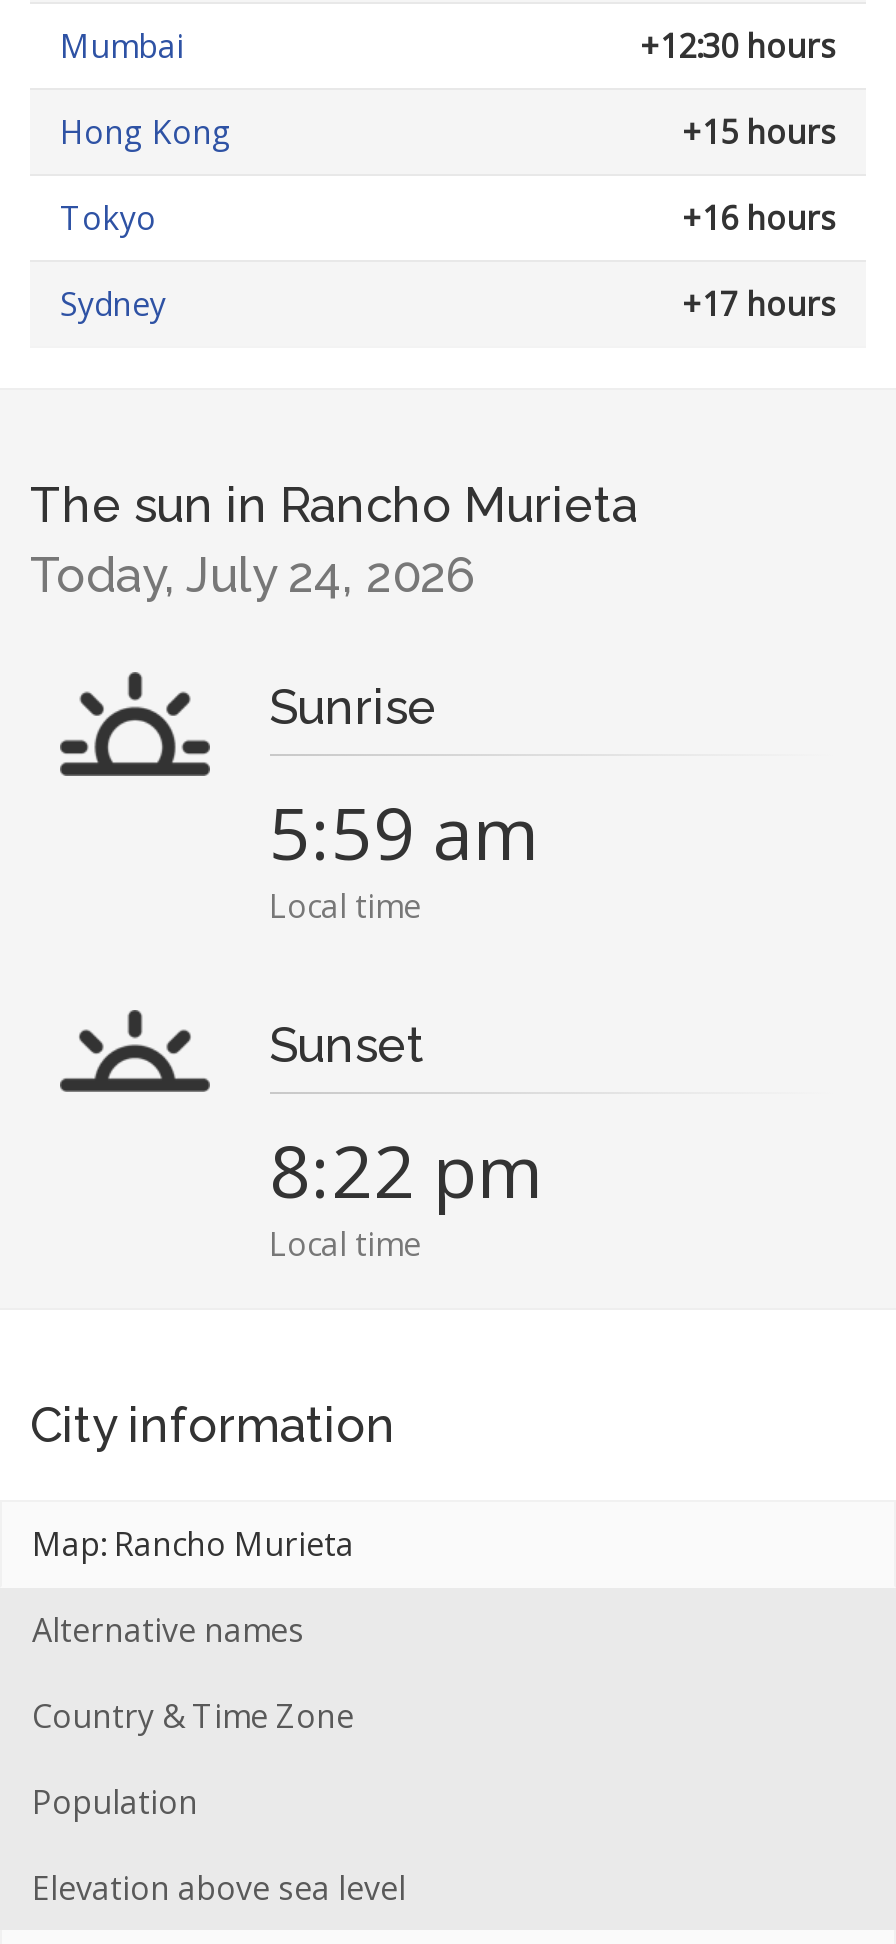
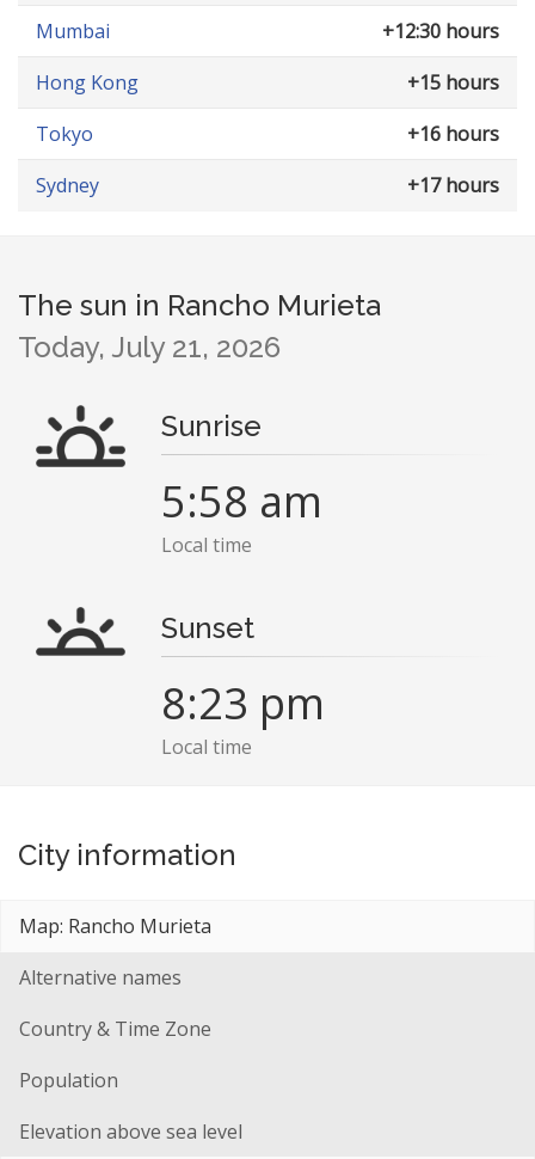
[30,546,474,604] Today, July 24, 2026 -> [18,330,281,365] Today, July 21, 2026
[269,784,539,882] 5:59 am -> [161,472,322,531] 5:58 am
[269,1122,543,1220] 8:22 pm -> [161,674,324,733] 8:23 pm

